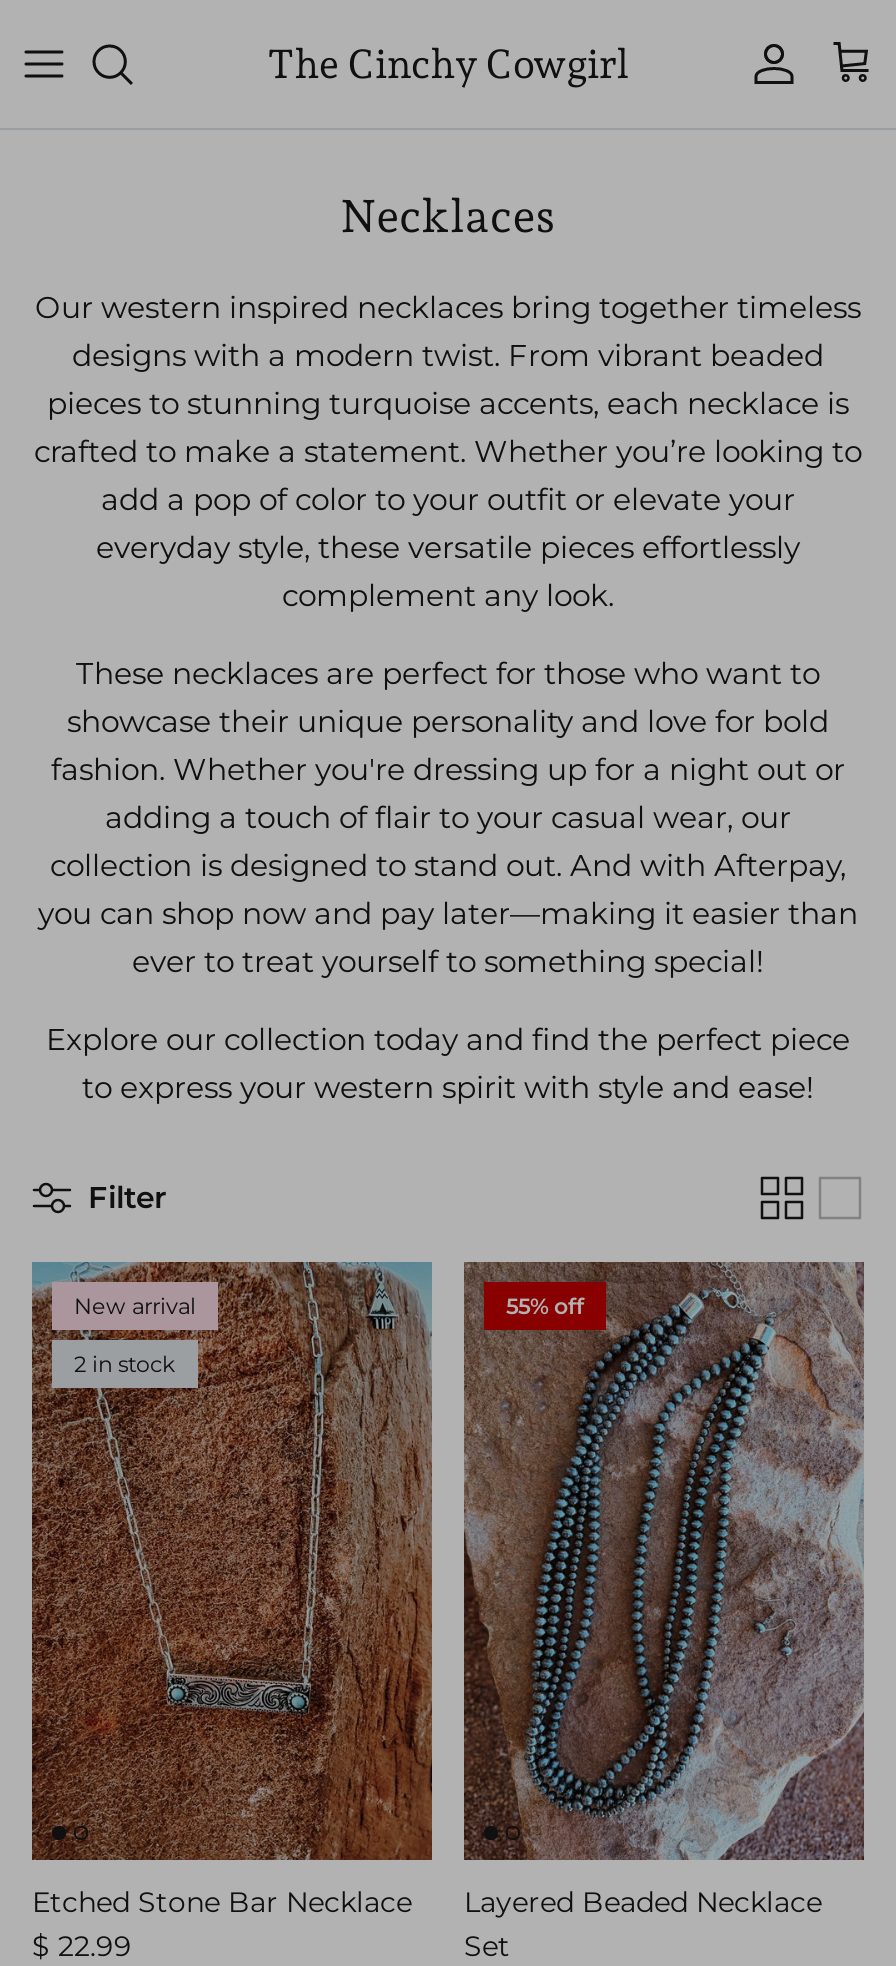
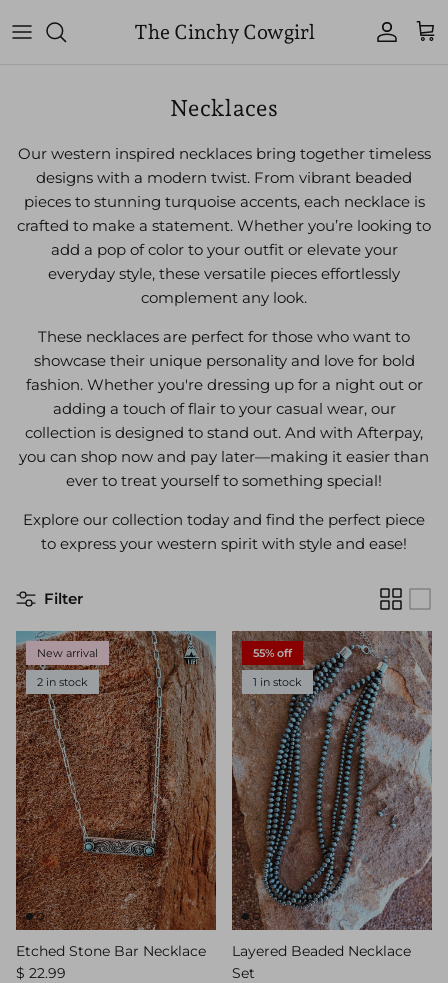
none -> [253,674,302,688] 1 in stock

